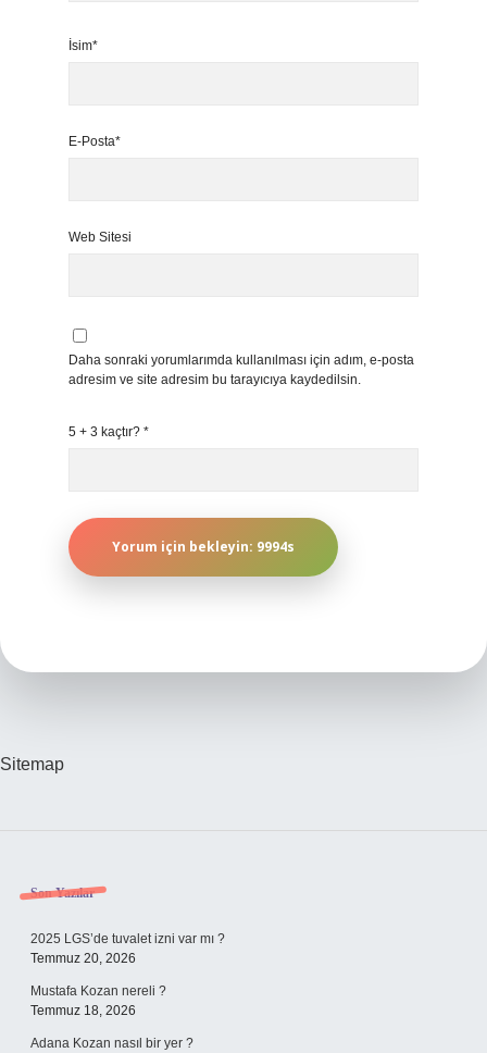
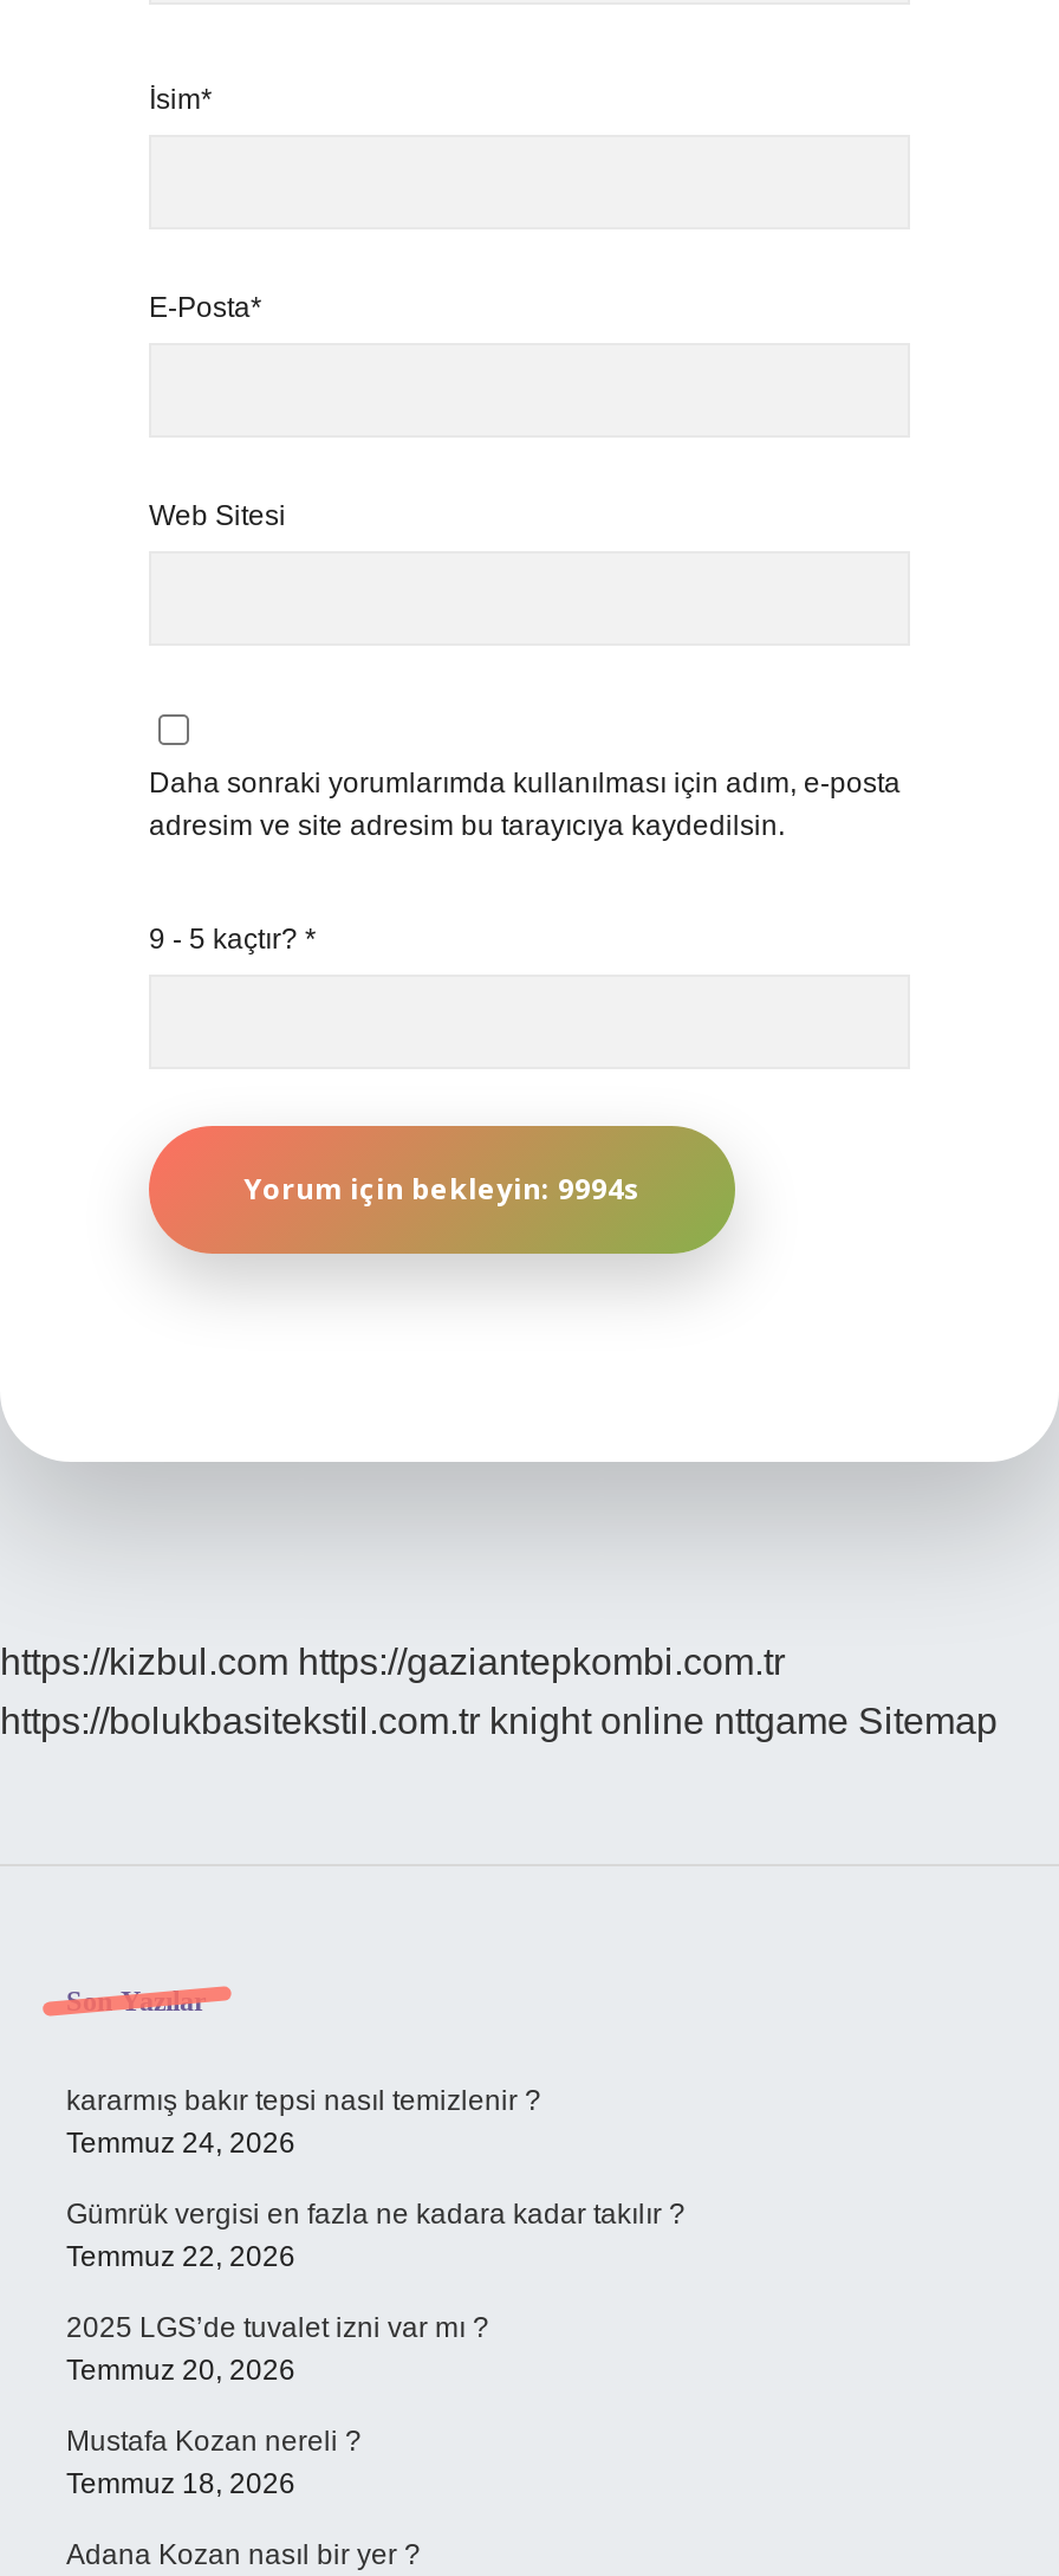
[68,424,149,439] 5 + 3 kaçtır? * -> [149,923,317,956] 9 - 5 kaçtır? *
[0,755,64,773] Sitemap -> [0,1642,998,1741] https://kizbul.com https://gaziantepkombi.com.tr | https://bolukbasitekstil.com.tr knight online nttgame Sitemap
none -> [66,2084,686,2273] kararmış bakır tepsi nasıl temizlenir ? | Temmuz 24, 2026 | Gümrük vergisi en fazla ne kadara kadar takılır ? | Temmuz 22, 2026

